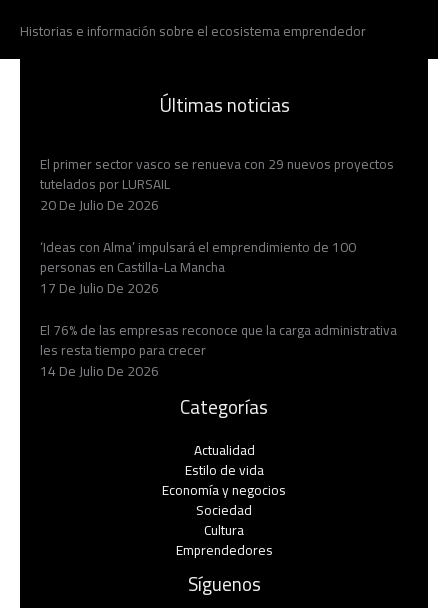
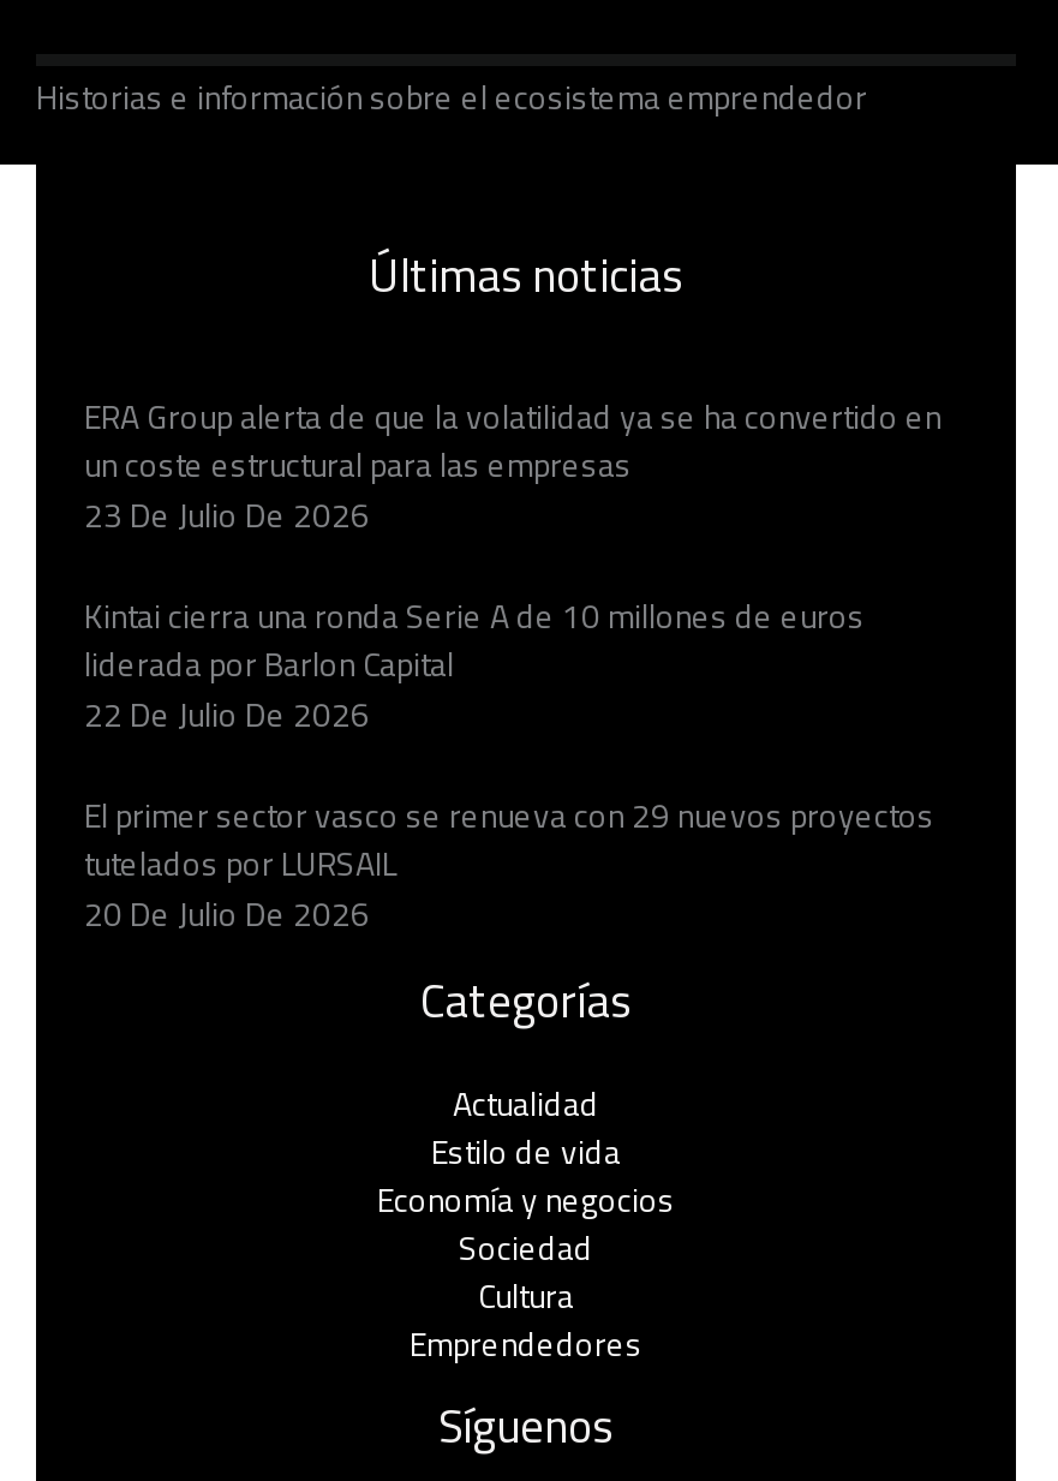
none -> [84,385,942,745] ERA Group alerta de que la volatilidad ya se ha convertido en | un coste estructural para las empresas | 23 De Julio De 2026 | Kintai cierra una ronda Serie A de 10 millones de euros | liderada por Barlon Capital | 22 De Julio De 2026
moved [40,151,394,218] -> [84,784,934,945]: El primer sector vasco se renueva con 29 nuevos proyectos | tutelados por LURSAIL | 20 De Julio De 2026
[40,234,397,384] ‘Ideas con Alma’ impulsará el emprendimiento de 100 | personas en Castilla-La Mancha | 17 De Julio De 2026 | El 76% de las empresas reconoce que la carga administrativa | les resta tiempo para crecer | 14 De Julio De 2026 -> none

